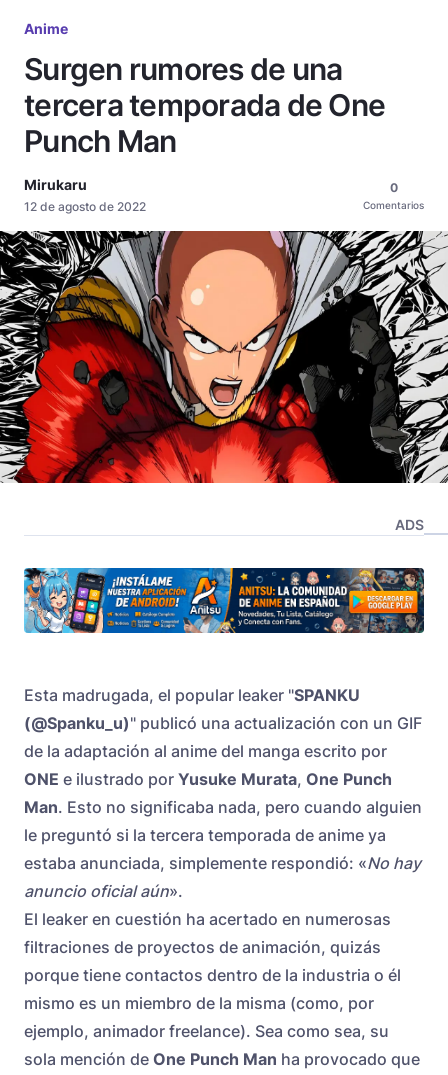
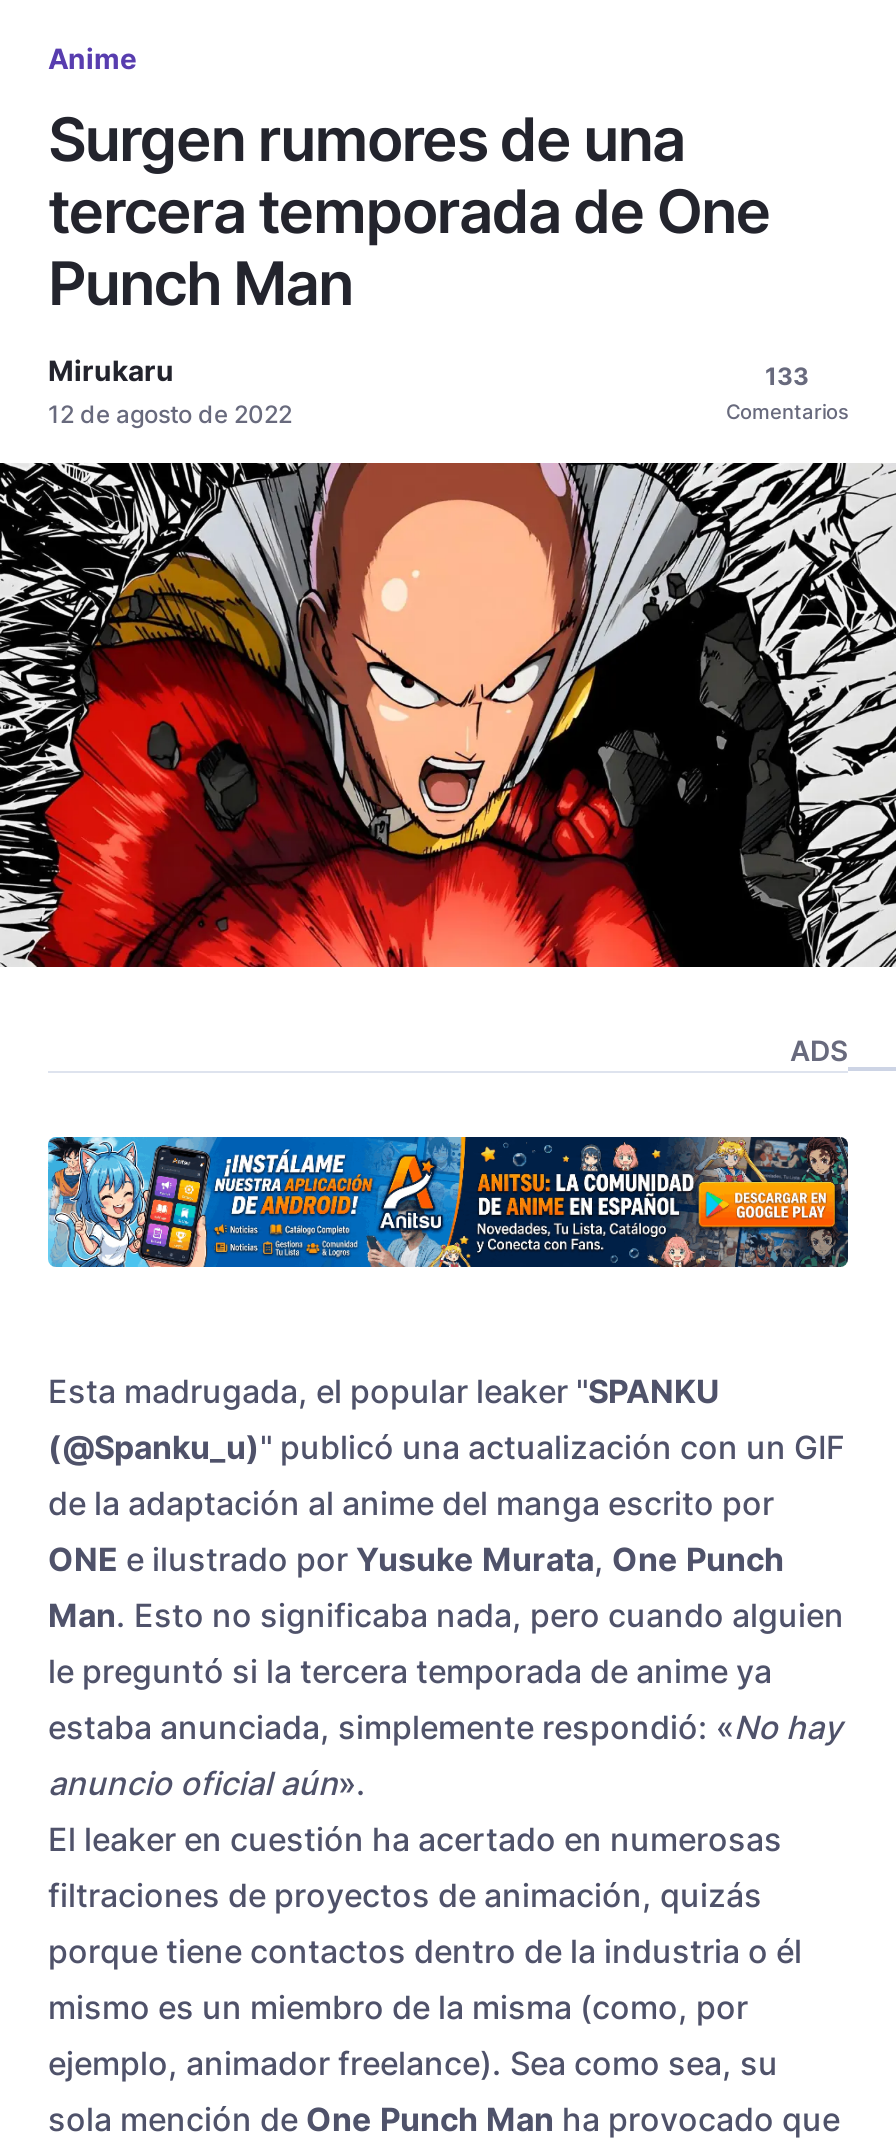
[389,180,397,195] 0 -> [765,361,809,391] 133

